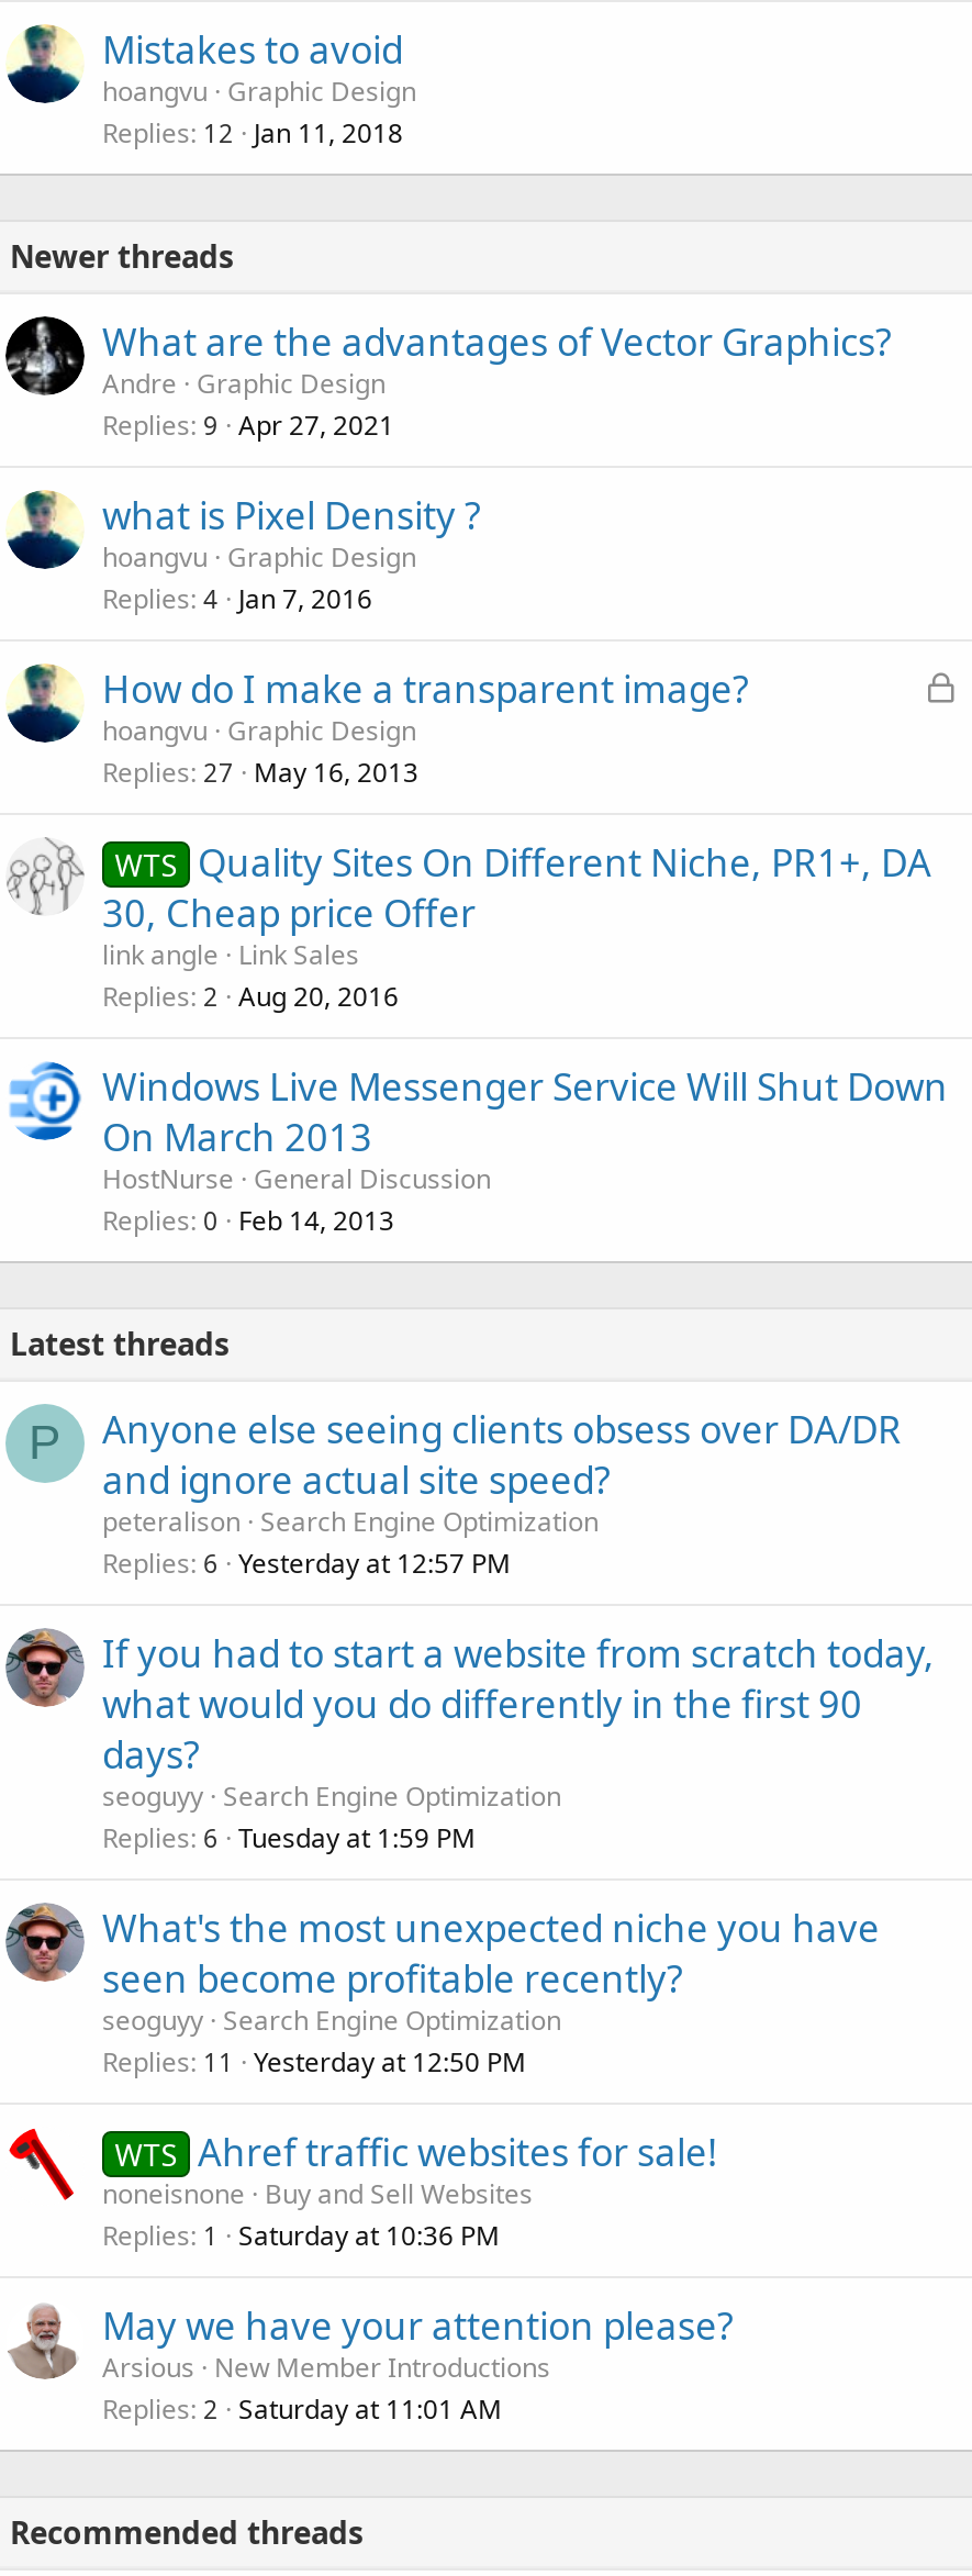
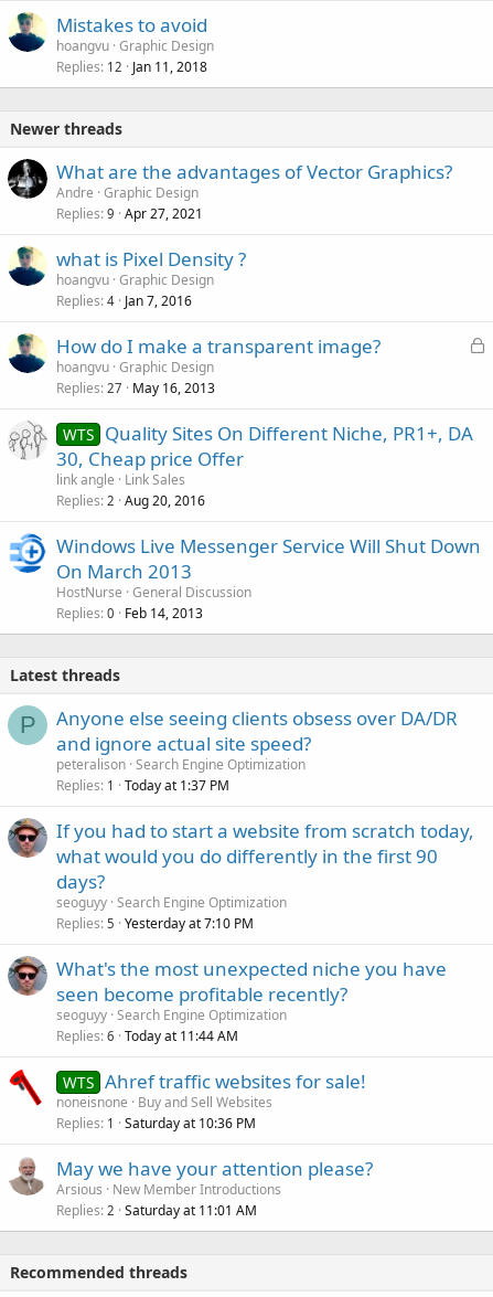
[102,1545,511,1582] Replies 6 Yesterday at 12:57 PM -> [56,776,229,795] Replies 1 Today at 1:37 PM
[102,1819,476,1856] Replies 6 Tuesday at 1:59 PM -> [56,914,254,933] Replies 5 Yesterday at 7:10 PM
[102,2043,526,2081] Replies 11 Yesterday at 12:50 PM -> [56,1027,238,1045] Replies 6 Today at 11:44 AM

